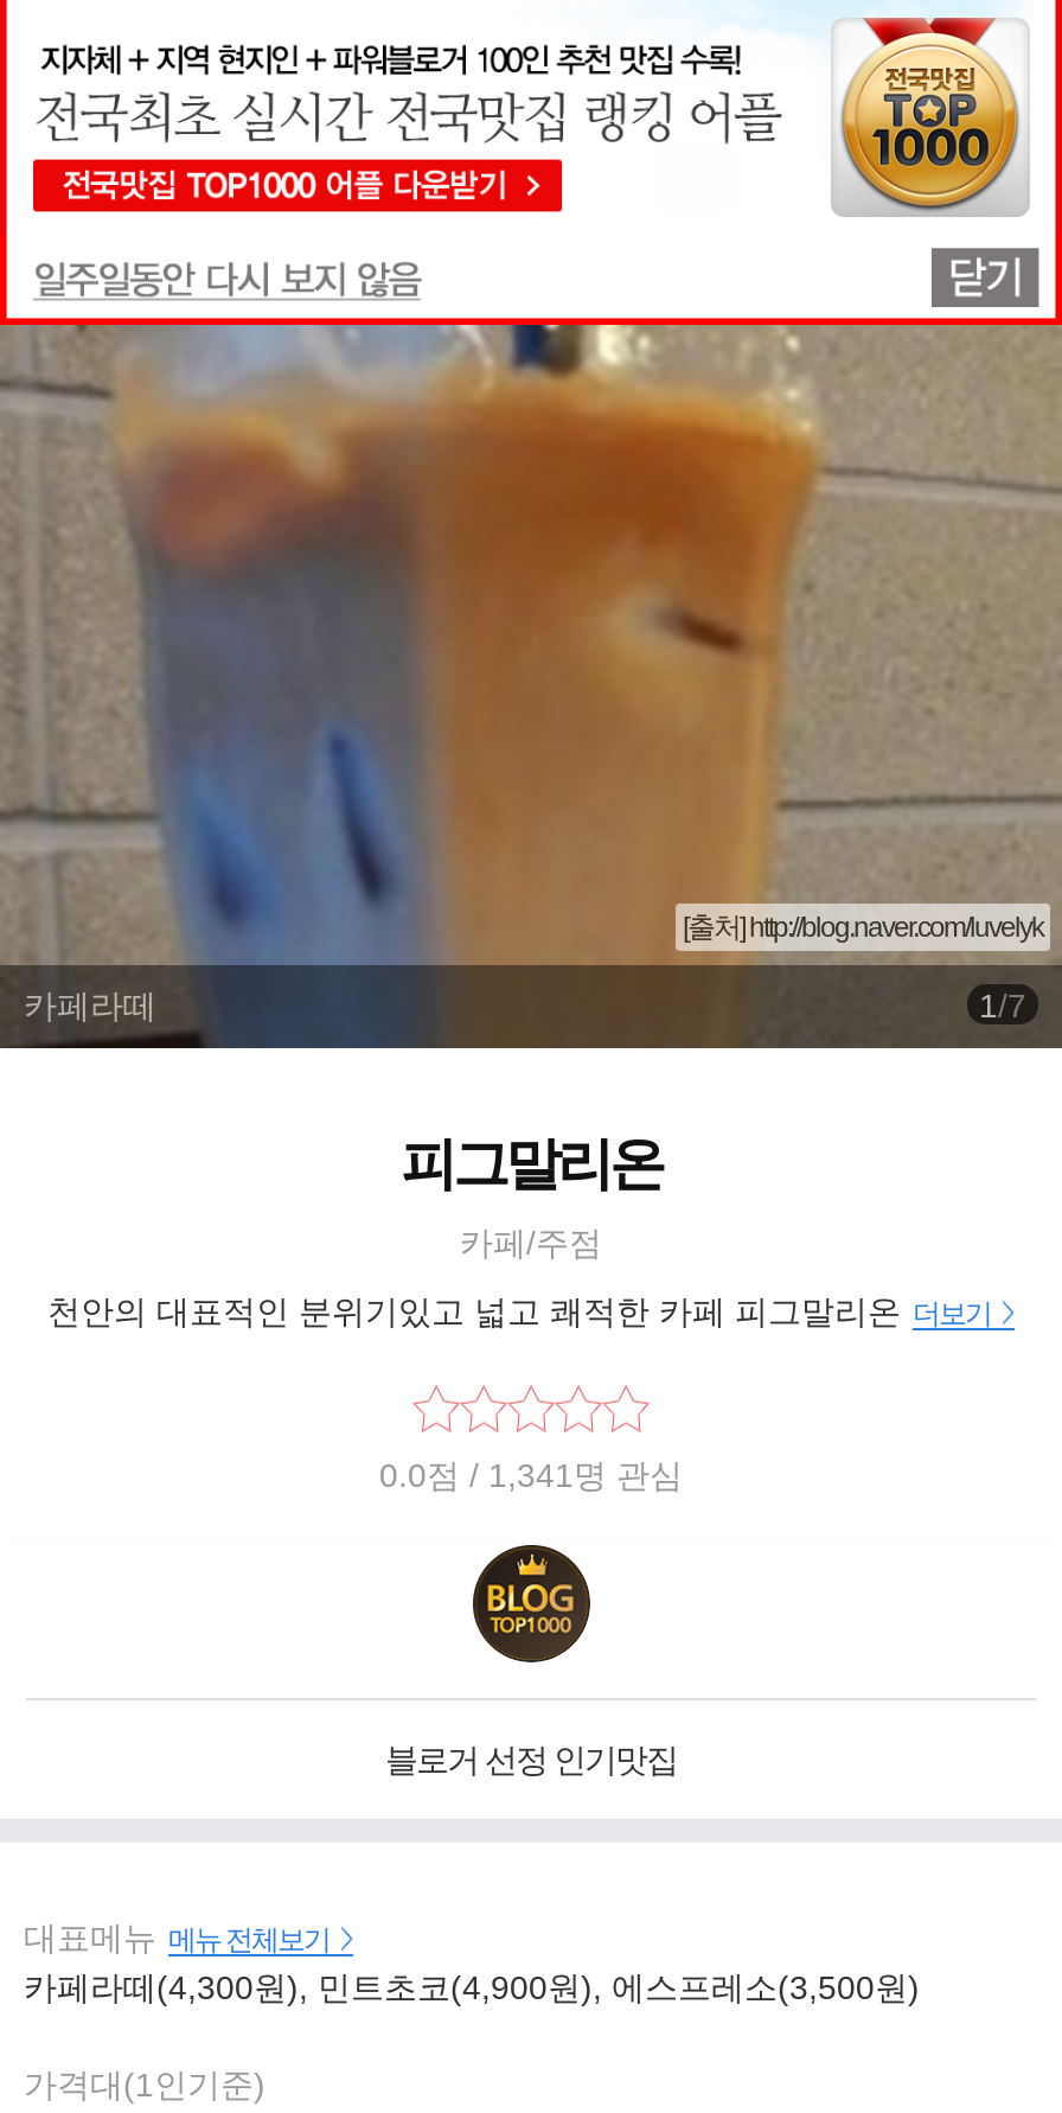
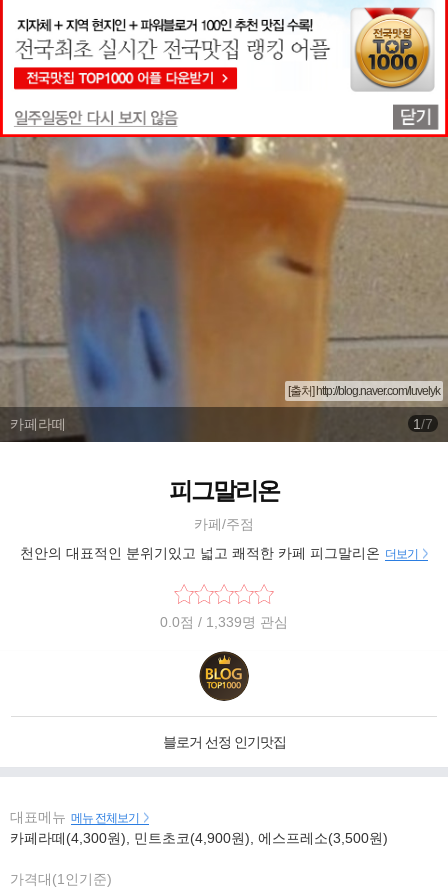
[379,1456,683,1494] 0.0점 / 1,341명 관심 -> [160,614,288,630] 0.0점 / 1,339명 관심

